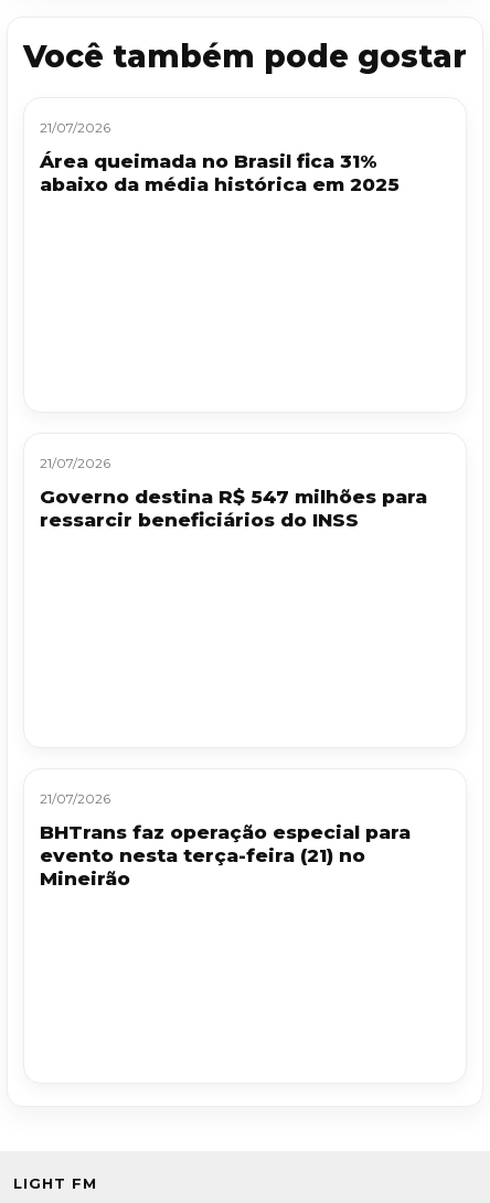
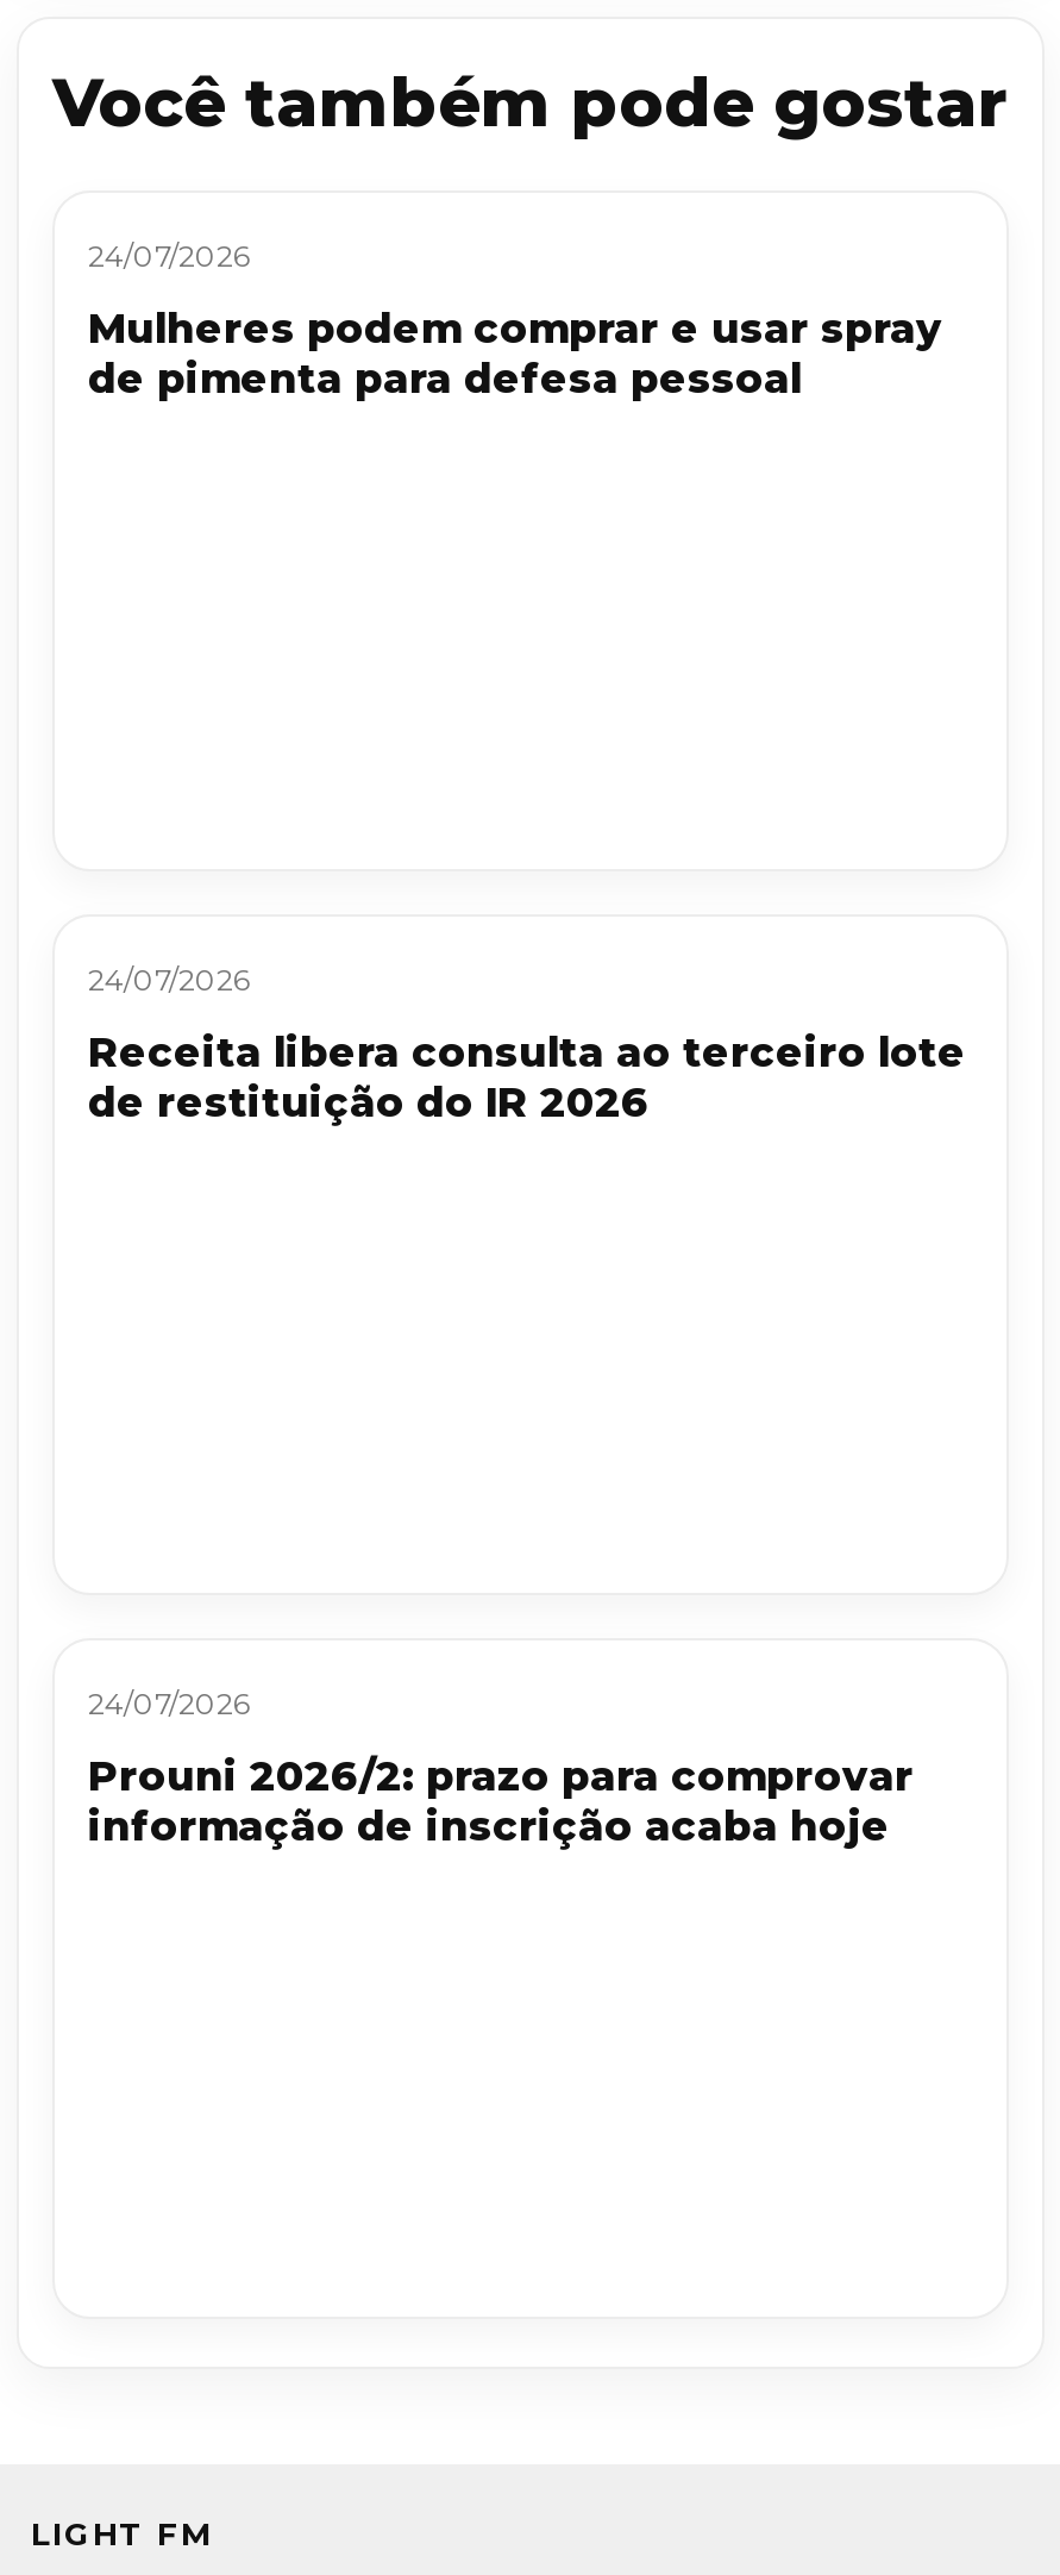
[40,119,110,136] 21/07/2026 -> [88,239,250,274] 24/07/2026
[40,150,400,196] Área queimada no Brasil fica 31% | abaixo da média histórica em 2025 -> [88,305,942,403] Mulheres podem comprar e usar spray | de pimenta para defesa pessoal
[40,455,110,471] 21/07/2026 -> [88,962,250,998] 24/07/2026
[40,486,427,531] Governo destina R$ 547 milhões para | ressarcir beneficiários do INSS -> [88,1029,966,1127] Receita libera consulta ao terceiro lote | de restituição do IR 2026
[40,790,110,807] 21/07/2026 -> [88,1686,250,1722] 24/07/2026
[40,821,411,890] BHTrans faz operação especial para | evento nesta terça-feira (21) no | Mineirão -> [88,1753,914,1850] Prouni 2026/2: prazo para comprovar | informação de inscrição acaba hoje

